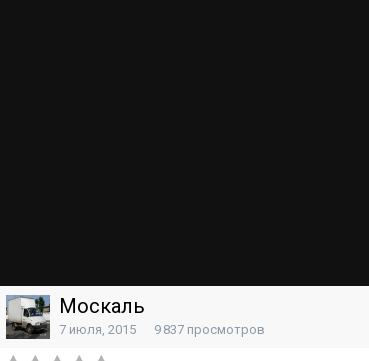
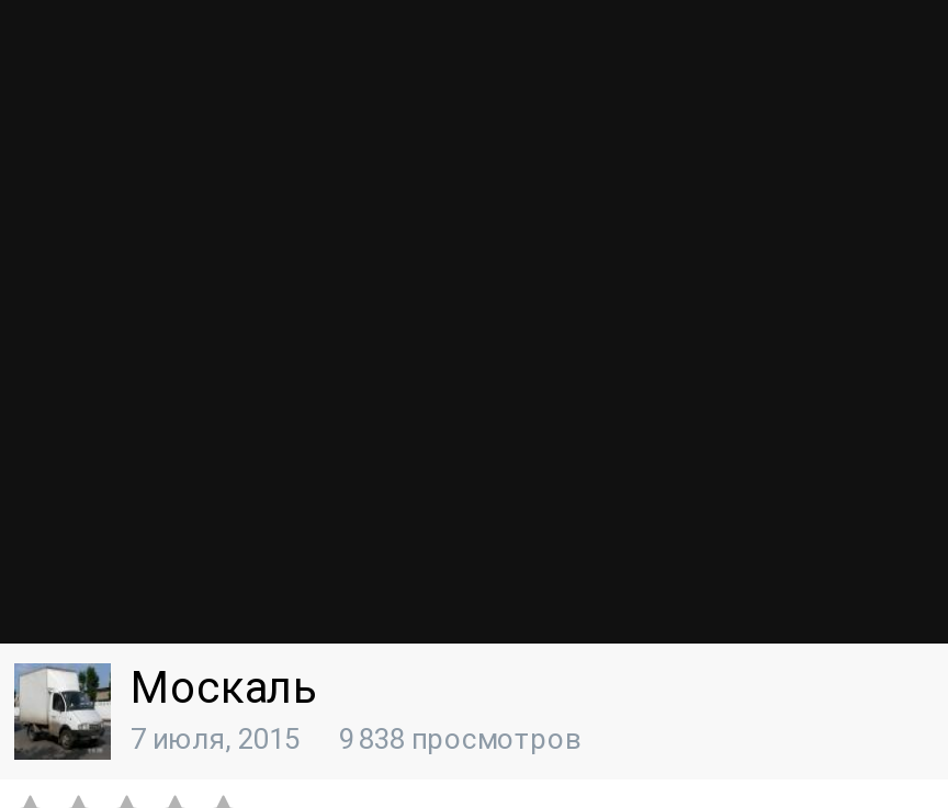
[59,322,265,337] 7 июля, 2015 9 837 просмотров -> [131,722,583,754] 7 июля, 2015 9 838 просмотров

